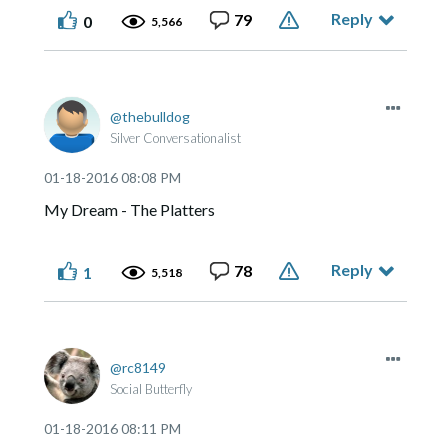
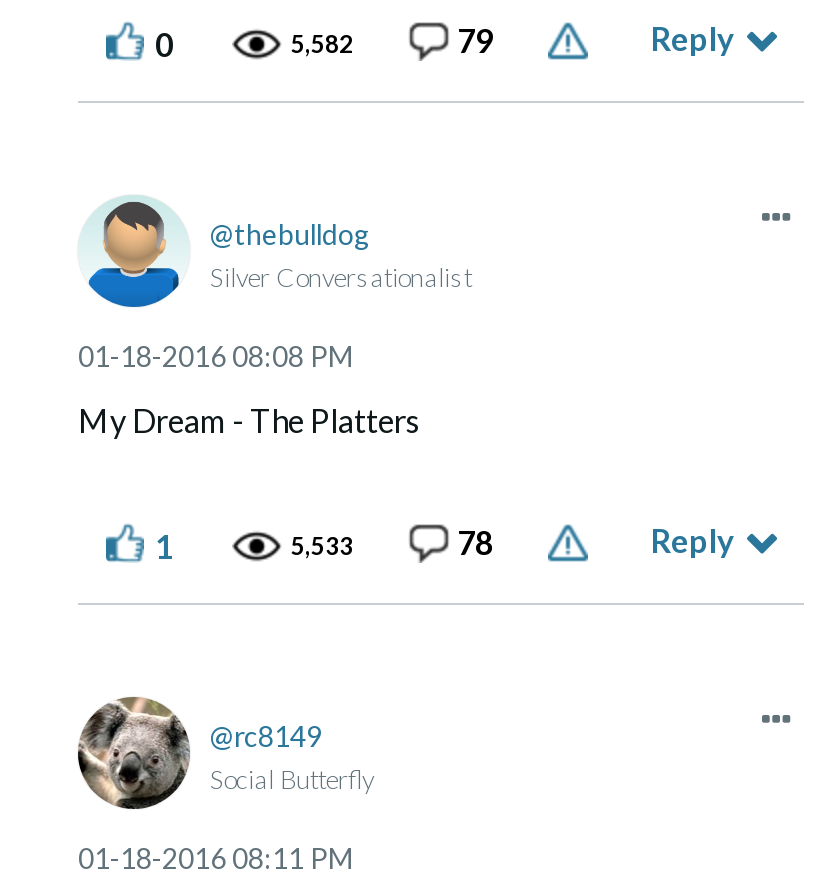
[150,14,181,29] 5,566 -> [291,28,353,58] 5,582
[150,265,181,280] 5,518 -> [291,530,353,560] 5,533

